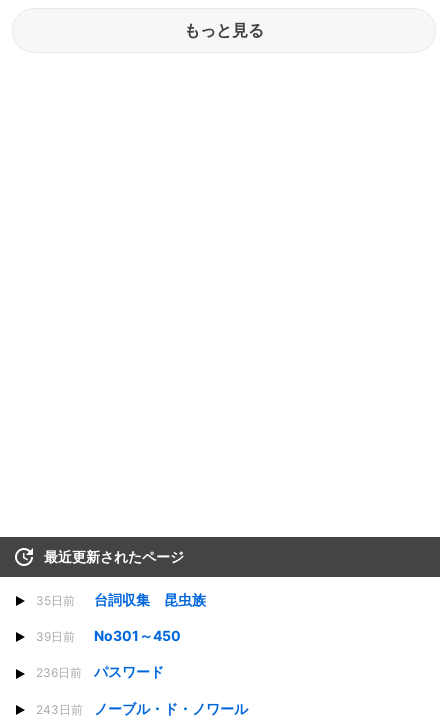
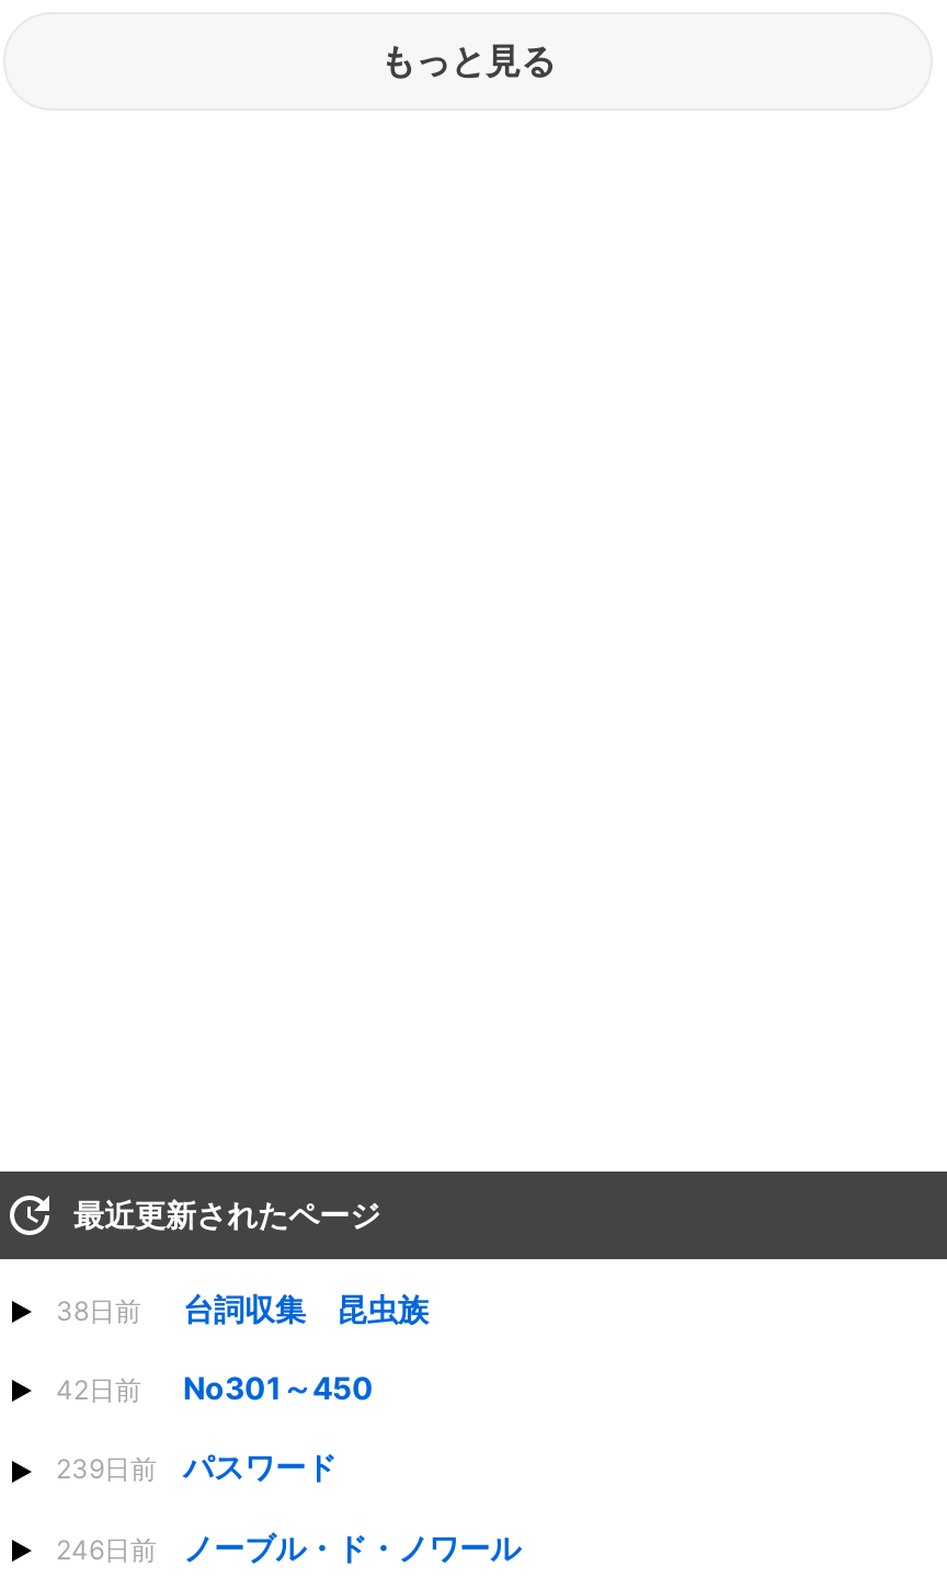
[36,591,206,608] 35日前 台詞収集 昆虫族 -> [56,1290,429,1327] 38日前 台詞収集 昆虫族
[36,627,181,644] 39日前 No301～450 -> [56,1369,374,1406] 42日前 No301～450
[36,663,164,680] 236日前 パスワード -> [56,1449,336,1486] 239日前 パスワード
[36,700,248,717] 243日前 ノーブル・ド・ノワール -> [56,1528,521,1565] 246日前 ノーブル・ド・ノワール

